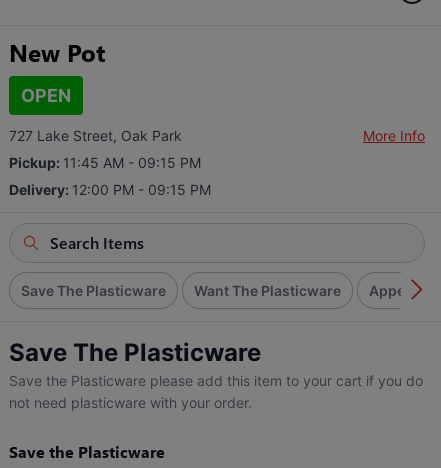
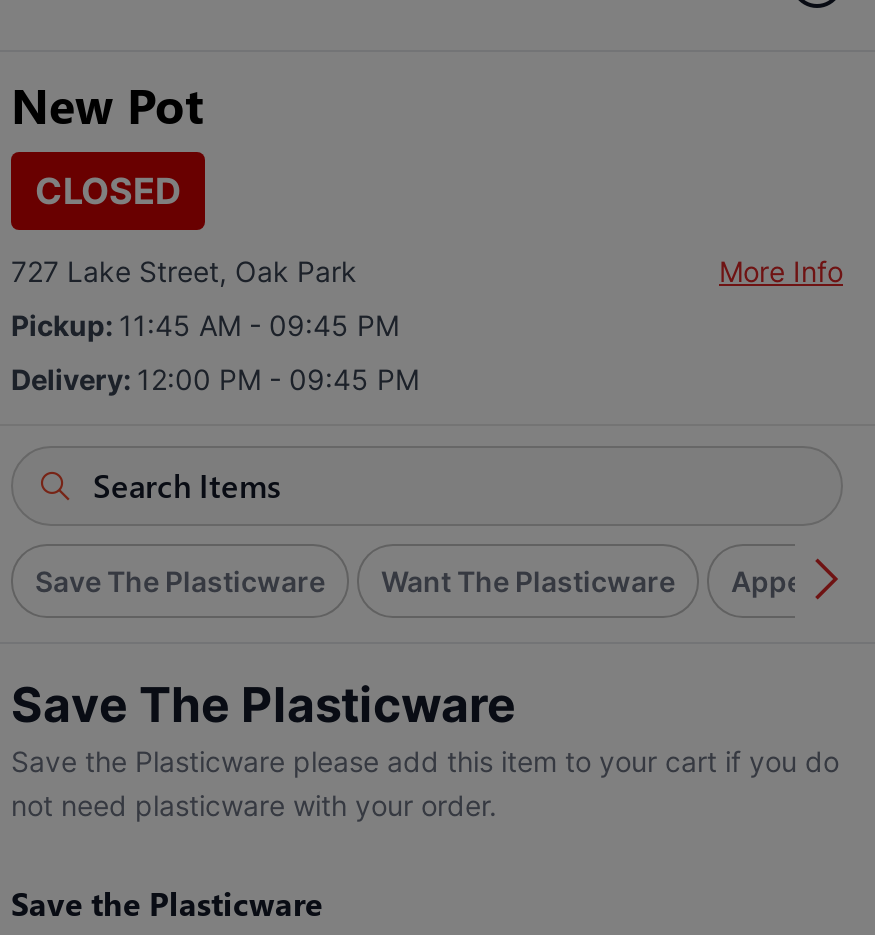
[21,85,71,106] OPEN -> [35,170,181,212] CLOSED
[9,154,201,171] Pickup: 11:45 AM - 09:15 PM -> [11,308,399,342] Pickup: 11:45 AM - 09:45 PM
[9,181,211,198] Delivery: 12:00 PM - 09:15 PM -> [11,362,419,396] Delivery: 12:00 PM - 09:45 PM

